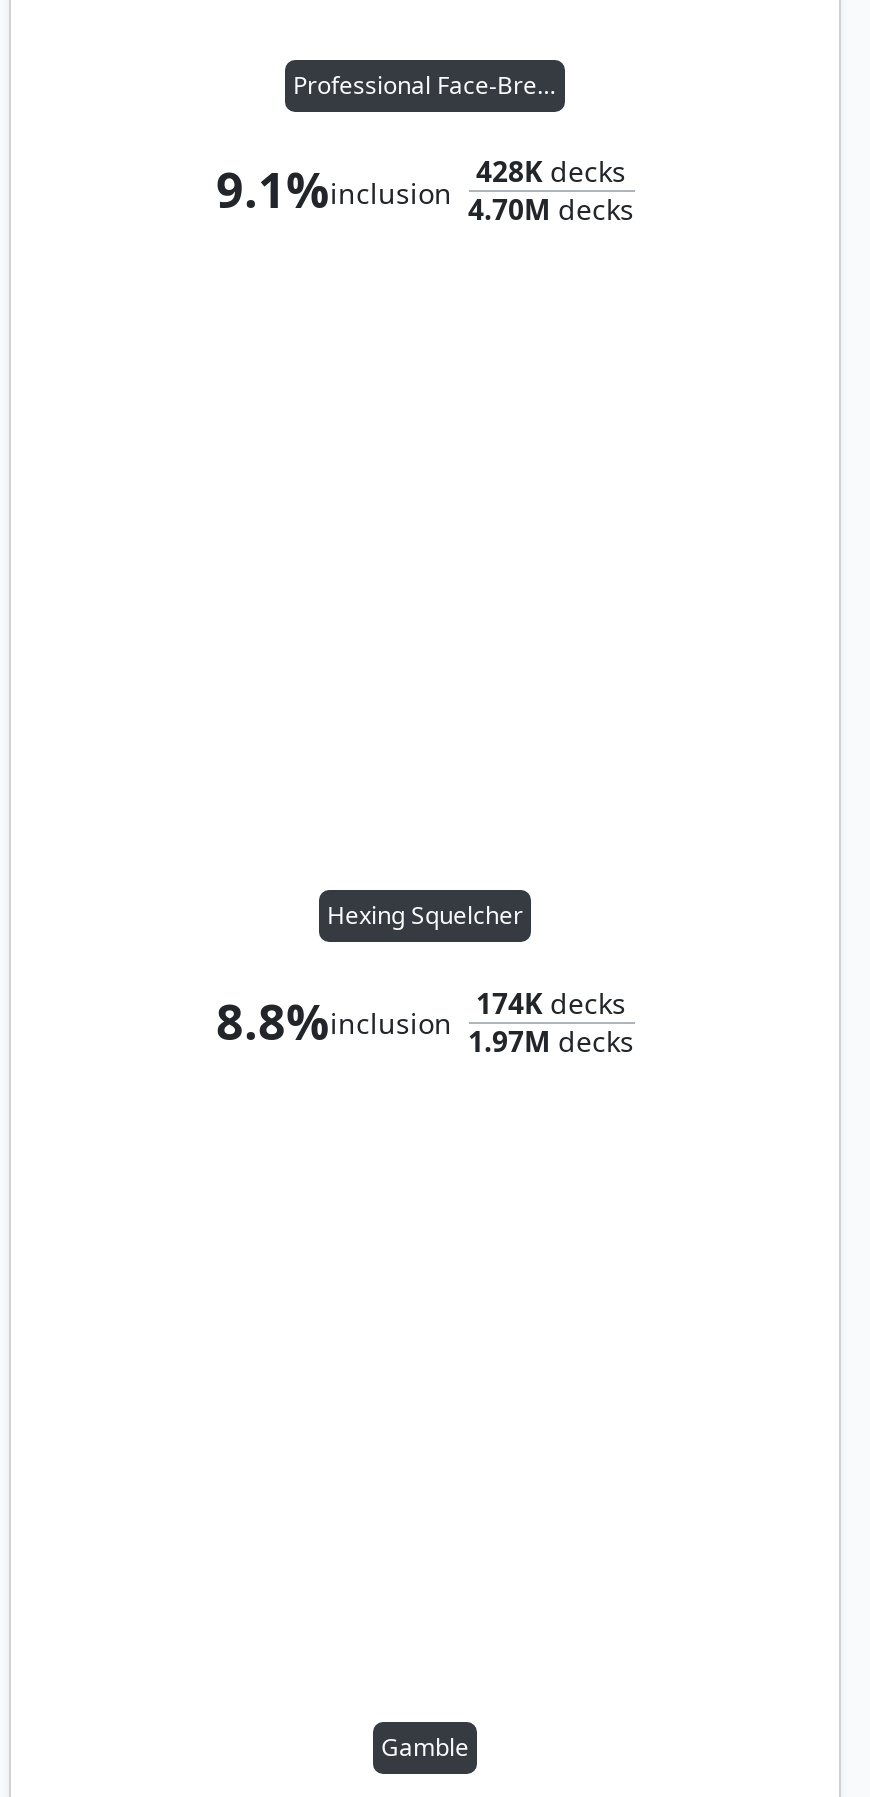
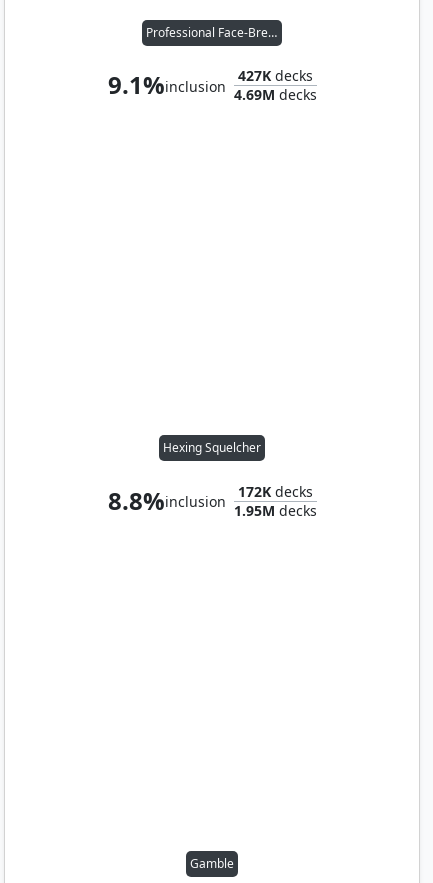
[476,153,626,191] 428K decks -> [237,66,312,85] 427K decks
[468,191,634,229] 4.70M decks -> [233,85,316,104] 4.69M decks
[476,983,626,1021] 174K decks -> [237,482,312,501] 172K decks
[468,1021,634,1059] 1.97M decks -> [233,501,316,520] 1.95M decks

